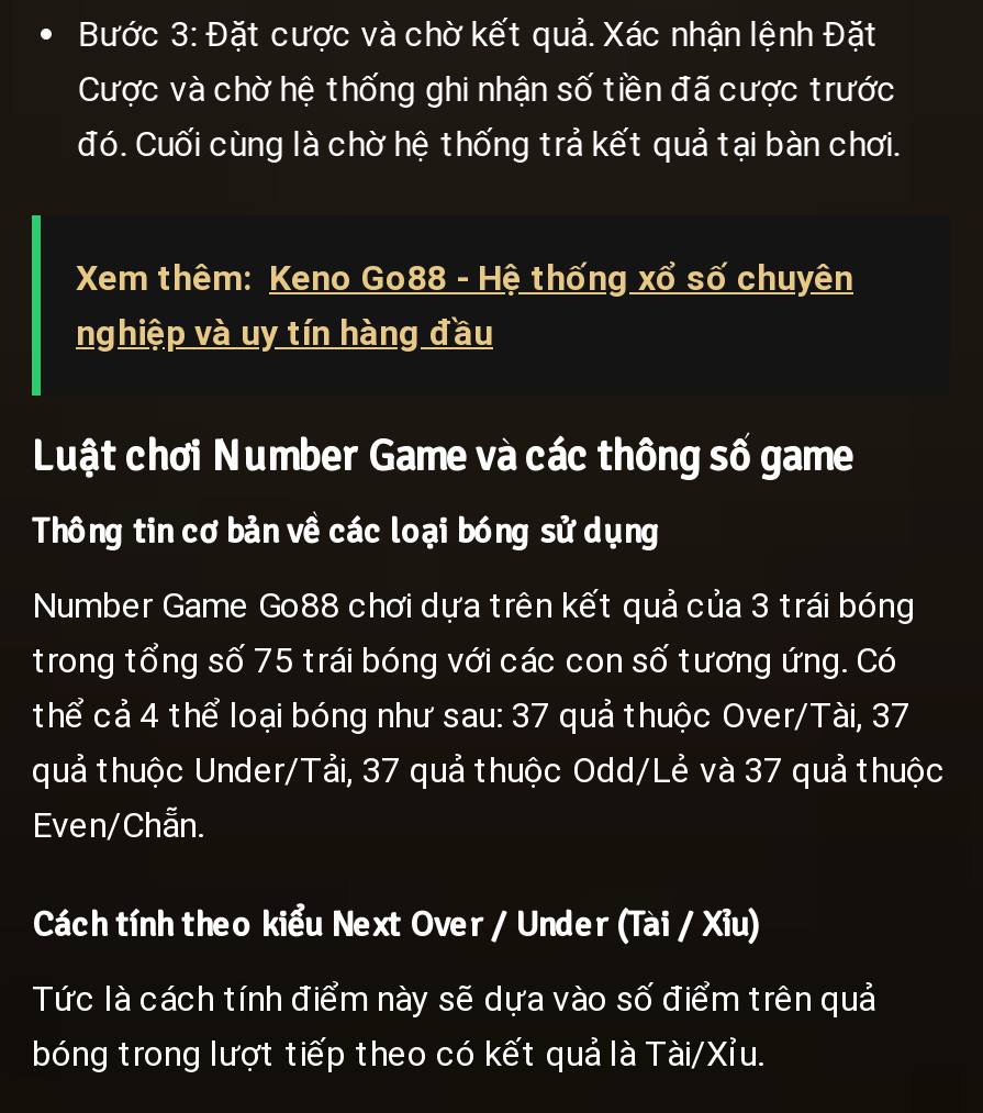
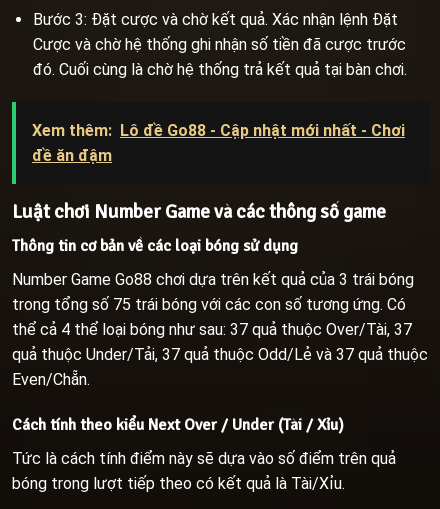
[76,258,853,355] Xem thêm: Keno Go88 - Hệ thống xổ số chuyên | nghiệp và uy tín hàng đầu -> [32,121,405,165] Xem thêm: Lô đề Go88 - Cập nhật mới nhất - Chơi | đề ăn đậm

